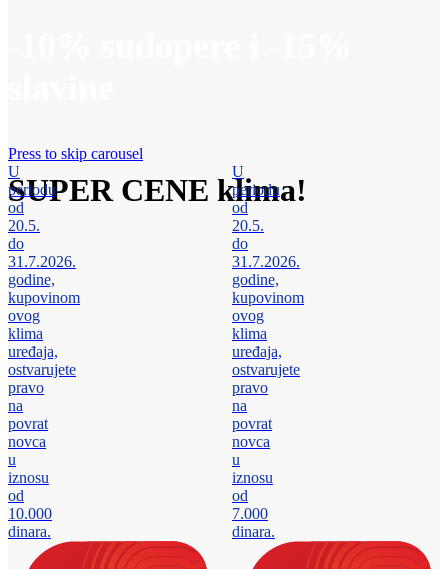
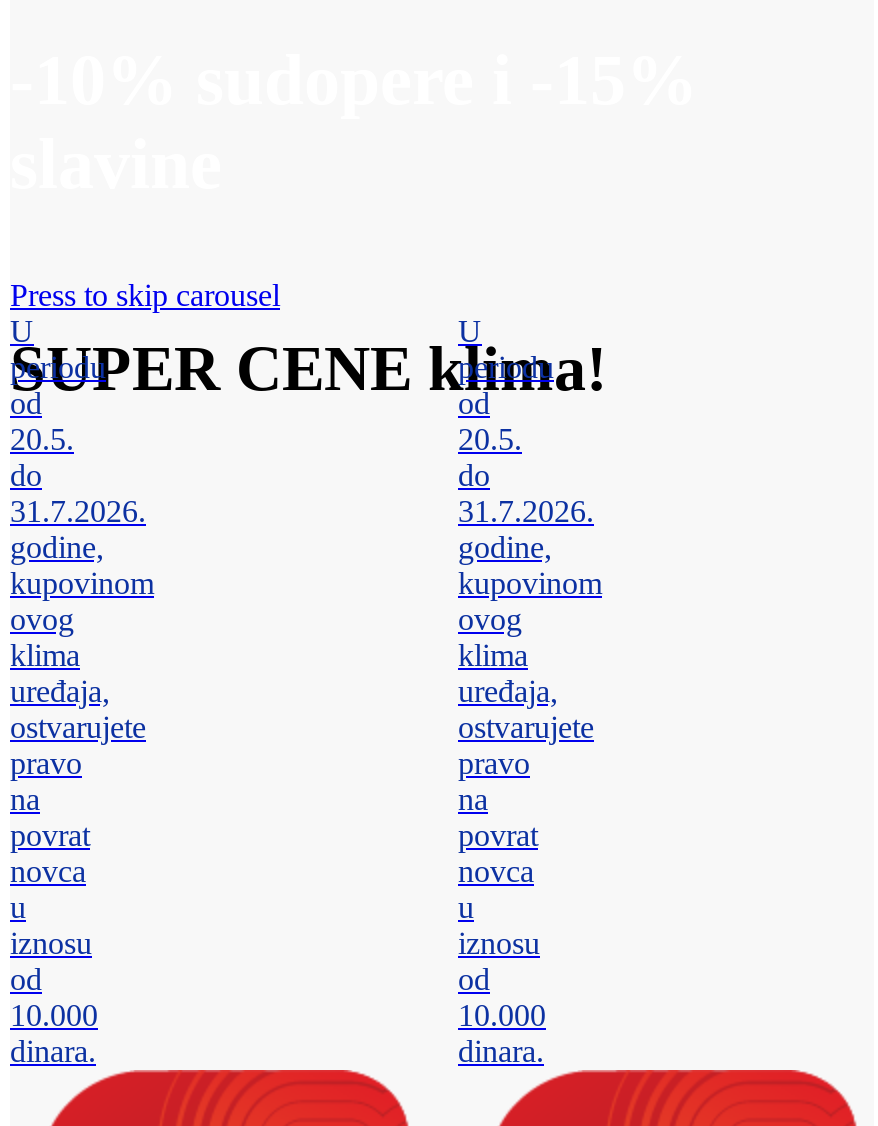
[232,505,268,522] 7.000 -> [458,998,546,1032] 10.000

